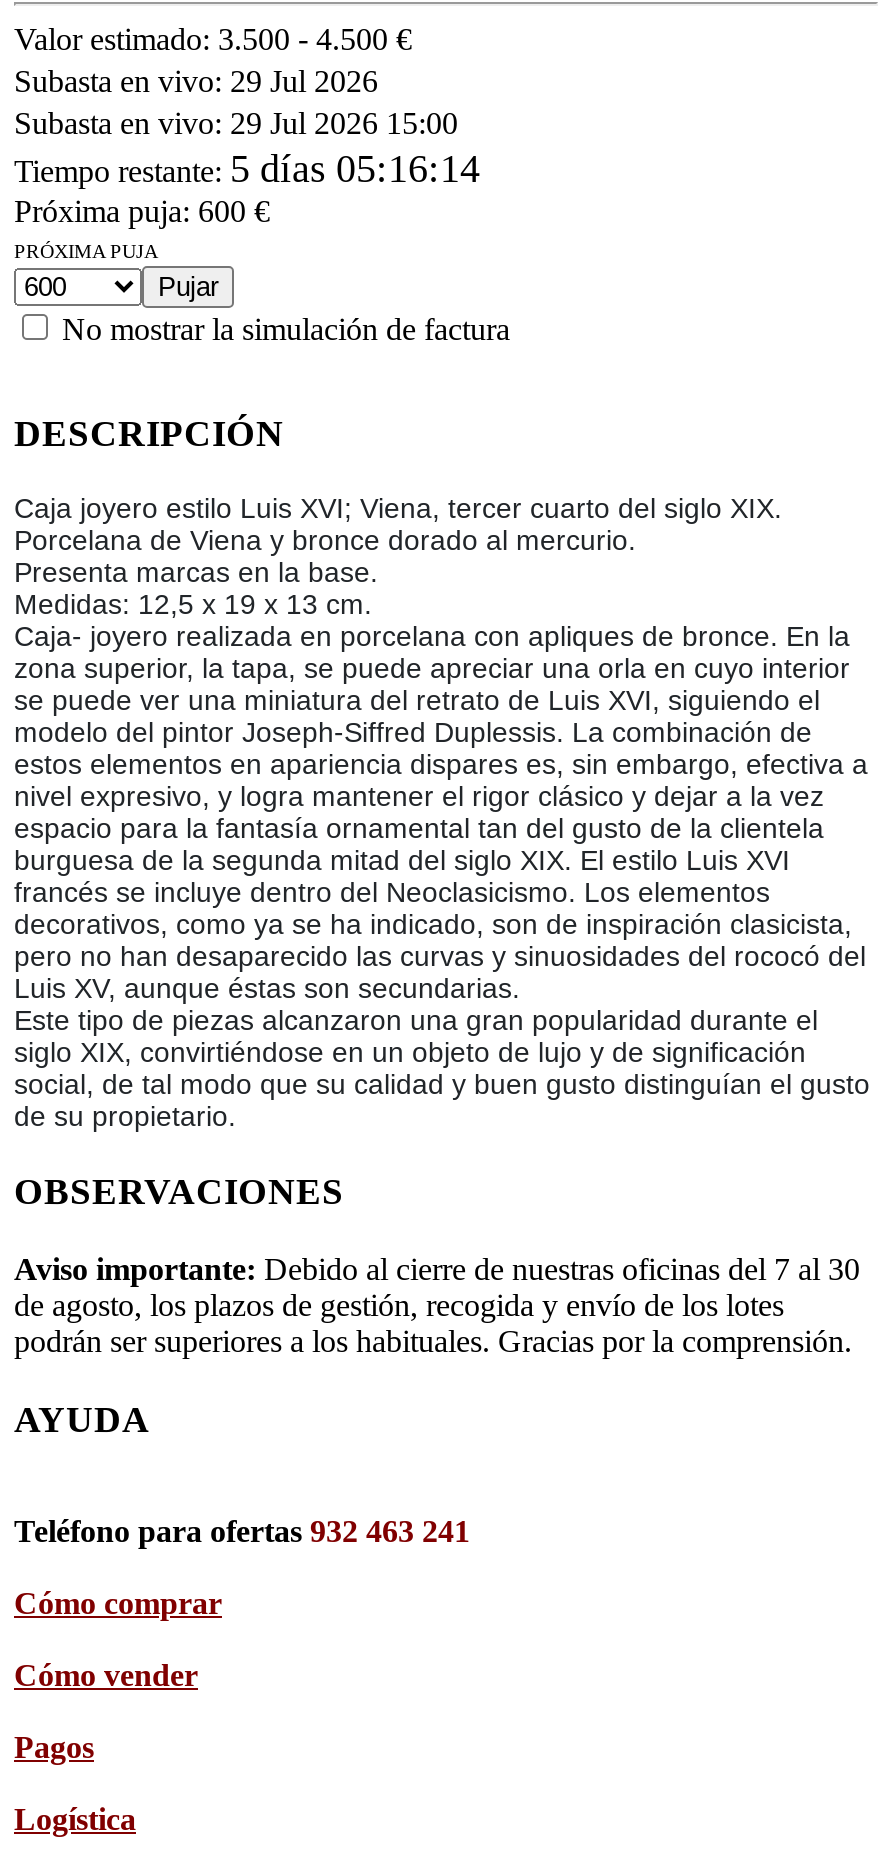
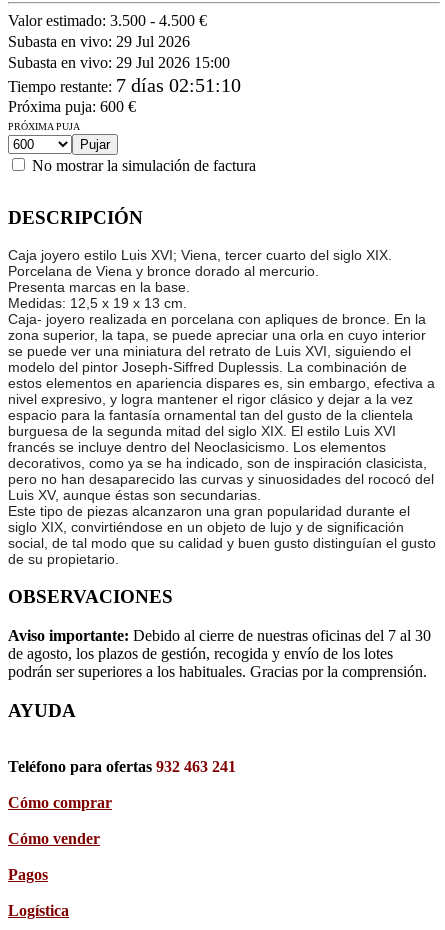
[14,145,480,189] Tiempo restante: 5 días 05:16:14 -> [8,74,241,96] Tiempo restante: 7 días 02:51:10

